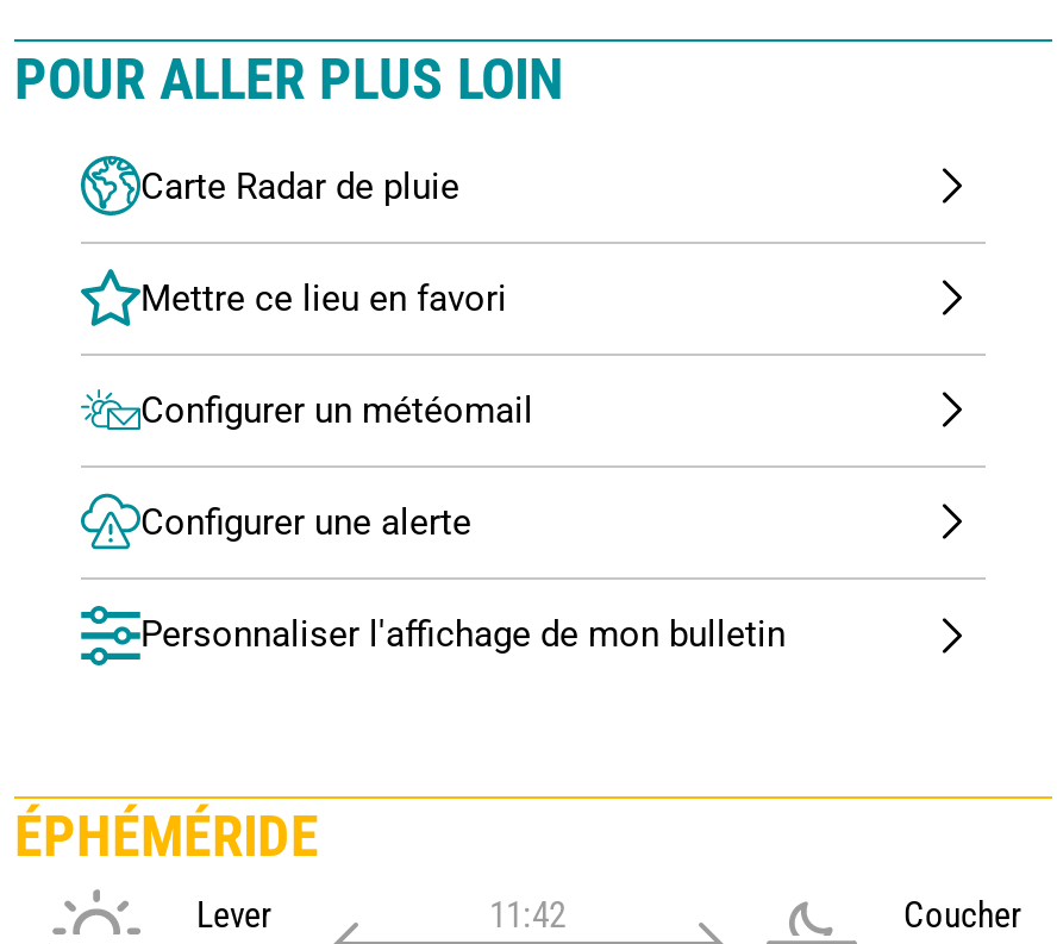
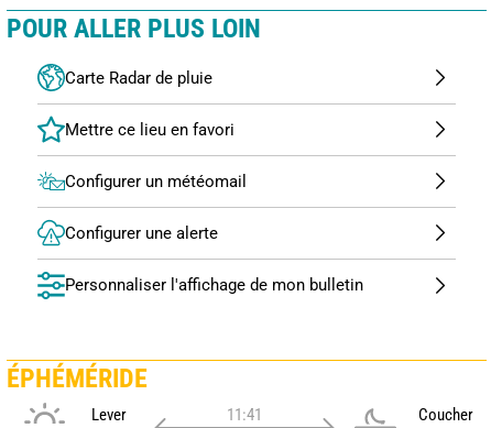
[489,893,565,936] 11:42 -> [226,405,261,424] 11:41

